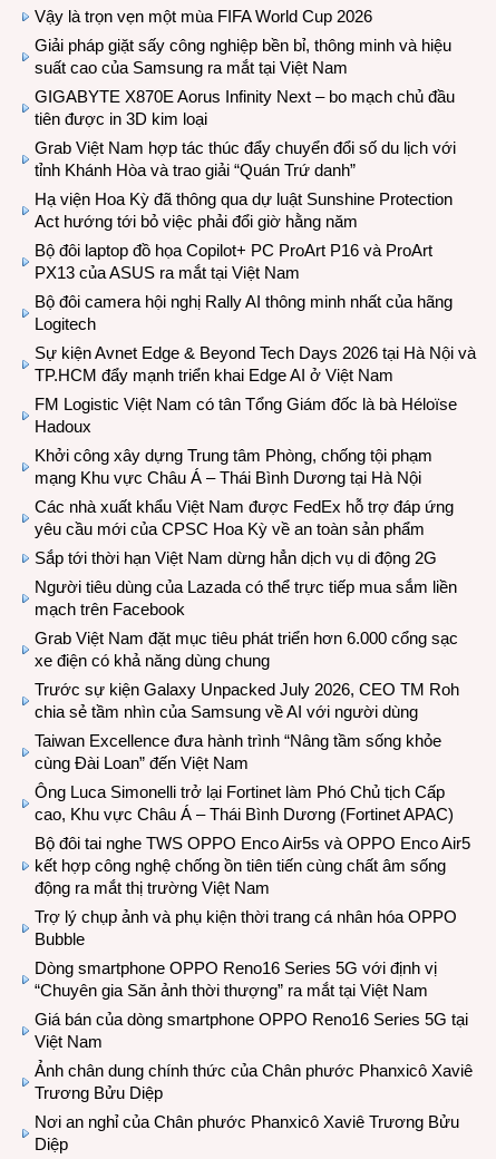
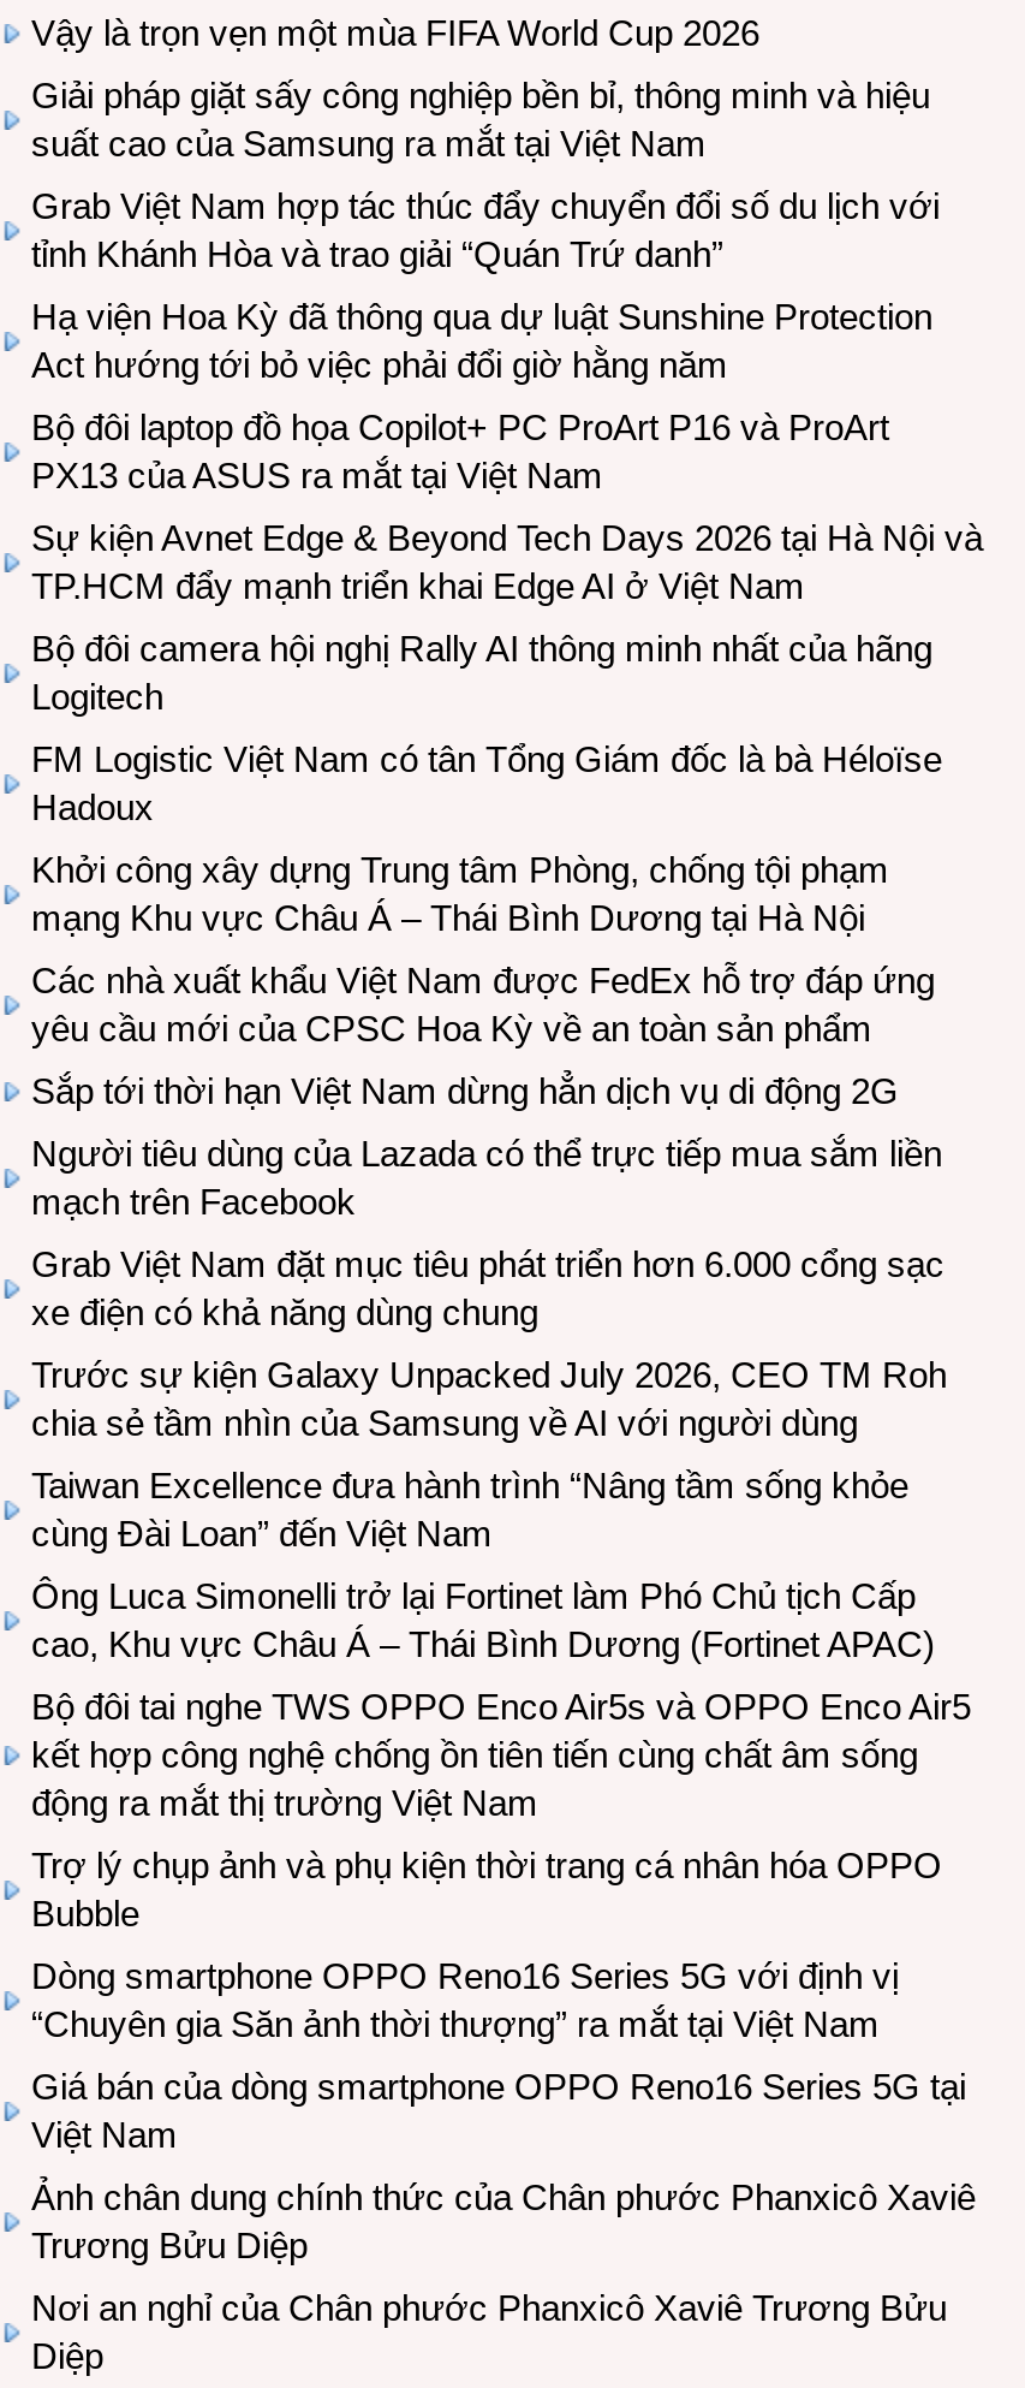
[35,87,455,128] GIGABYTE X870E Aorus Infinity Next – bo mạch chủ đầu | tiên được in 3D kim loại -> none
moved [35,343,476,384] -> [31,517,983,606]: Sự kiện Avnet Edge & Beyond Tech Days 2026 tại Hà Nội và | TP.HCM đẩy mạnh triển khai Edge AI ở Việt Nam

